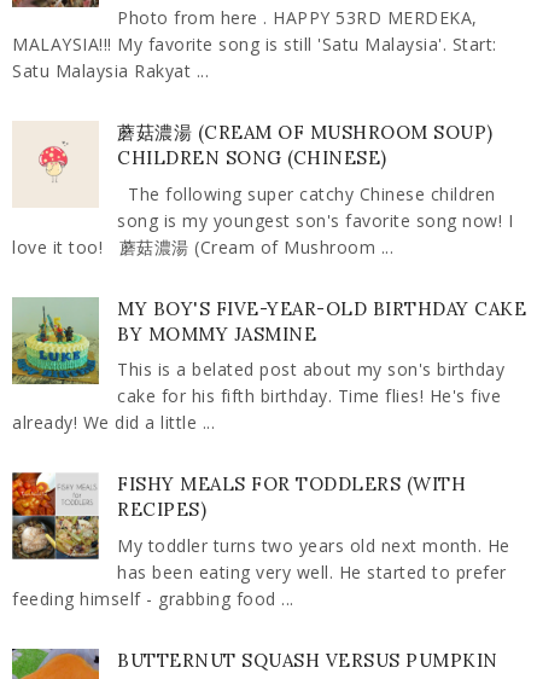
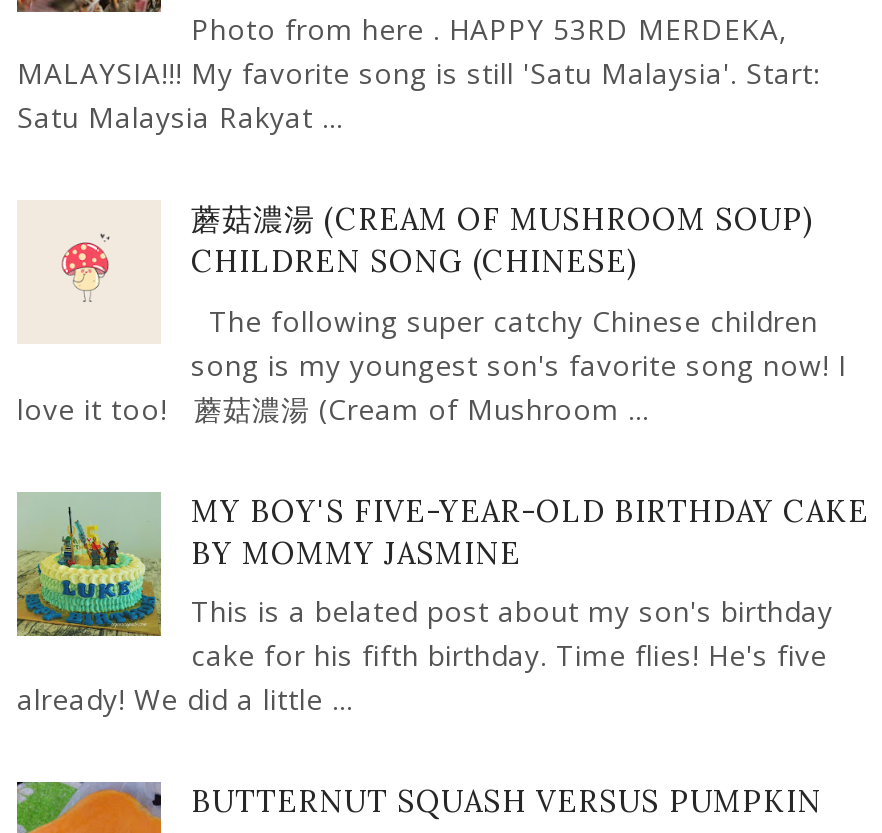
[11,471,510,610] [image] | FISHY MEALS FOR TODDLERS (WITH | RECIPES) | My toddler turns two years old next month. He | has been eating very well. He started to prefer | feeding himself - grabbing food ... -> none

